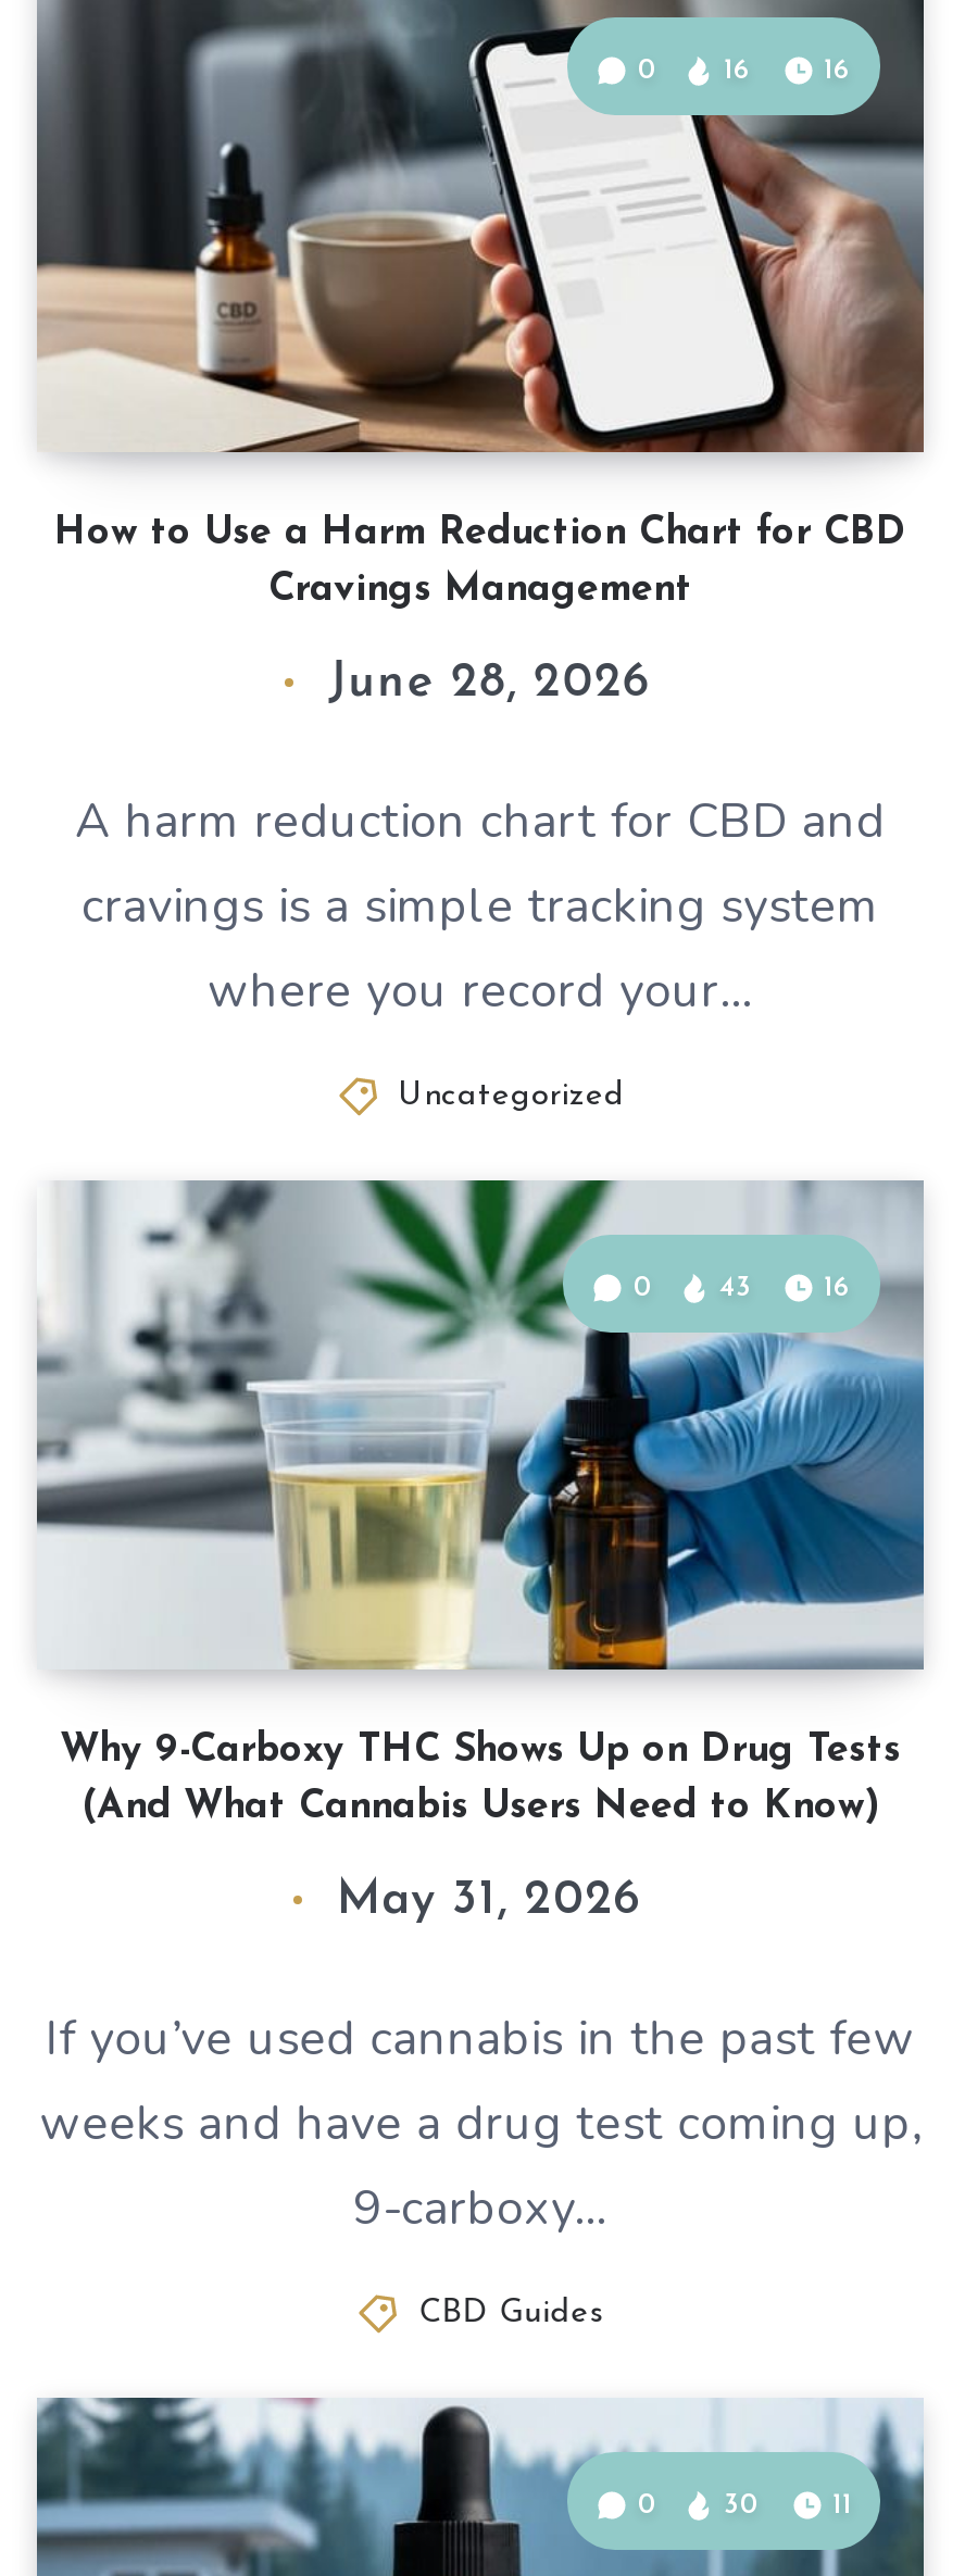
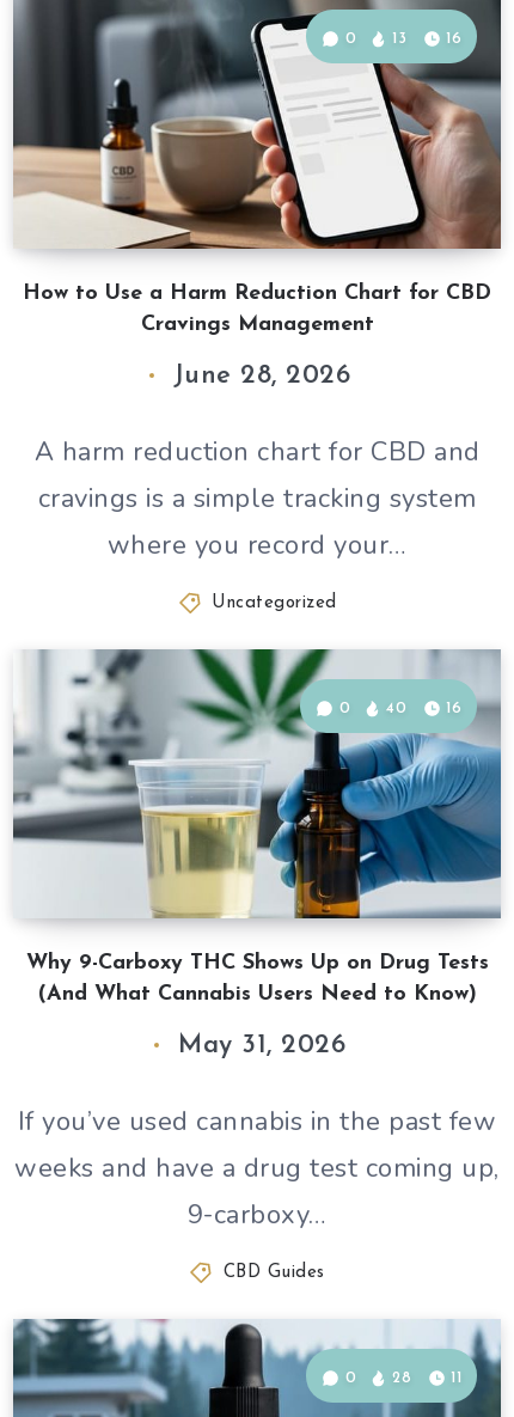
[638,57,752,86] 0 16 -> [345,32,406,47] 0 13
[634,1275,752,1303] 0 43 -> [339,701,406,717] 0 40
[638,2492,761,2520] 0 30 -> [345,1371,411,1386] 0 28

